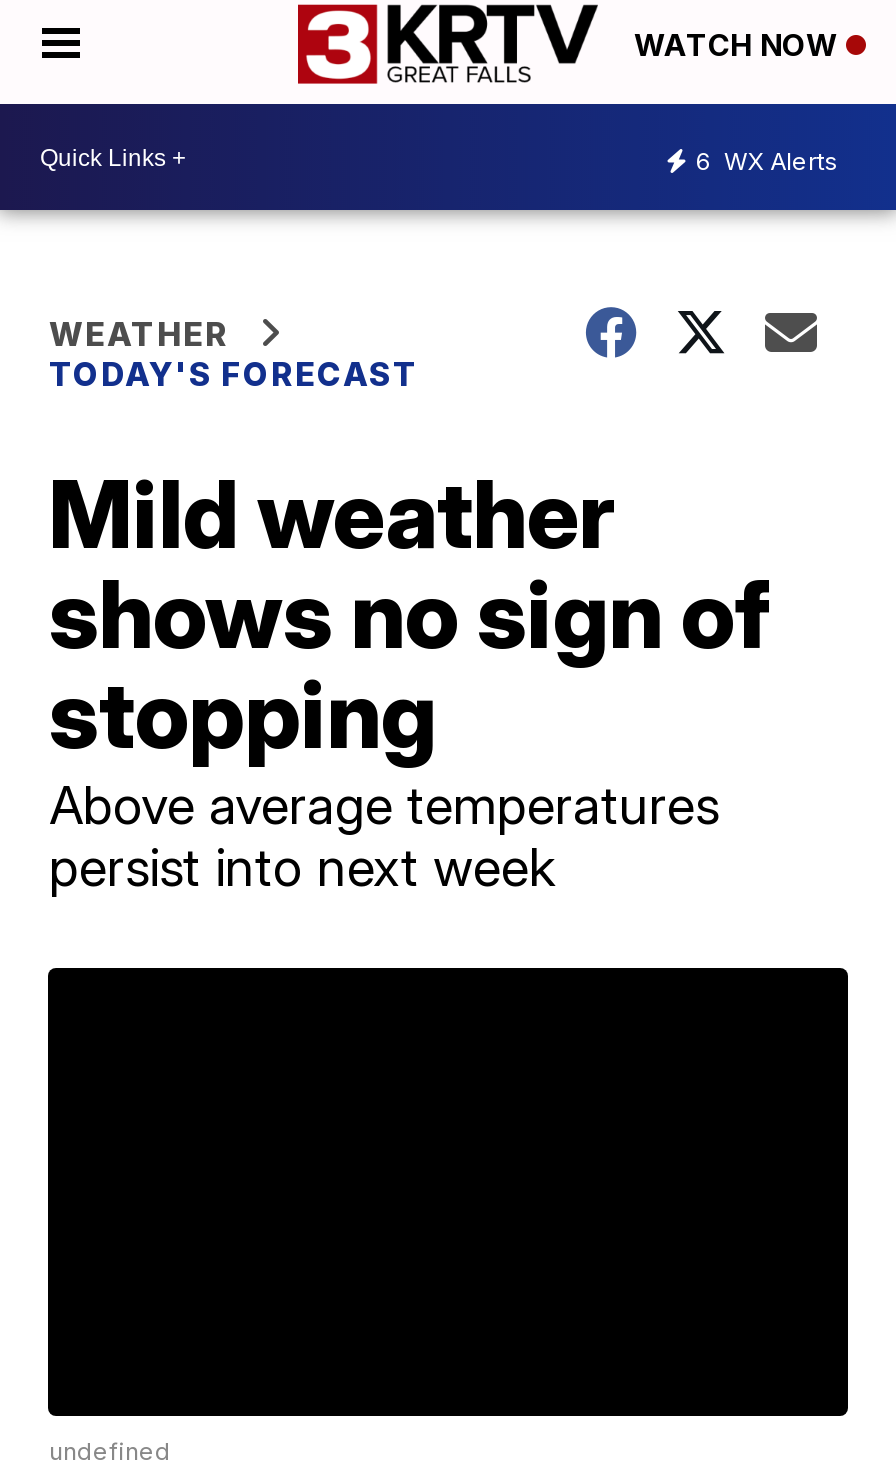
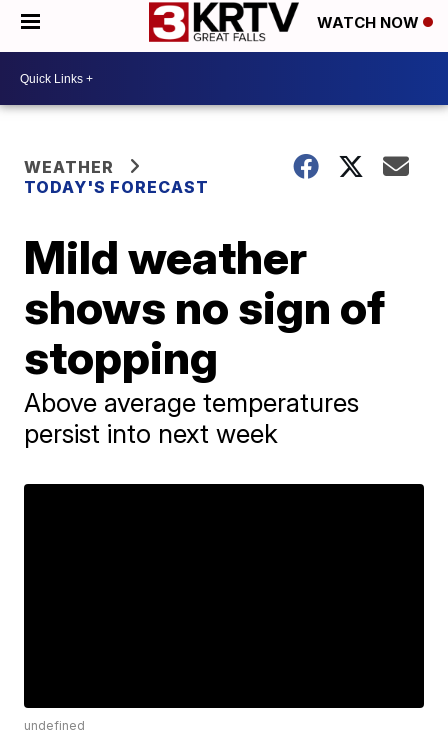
[696,145,838,175] 6 WX Alerts -> none

